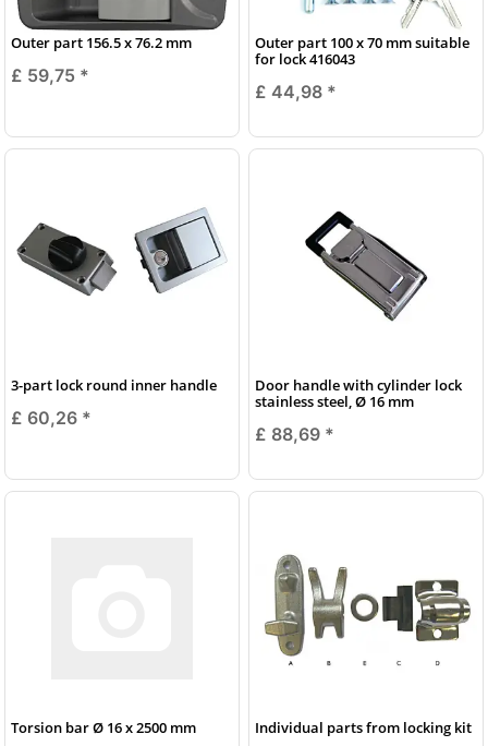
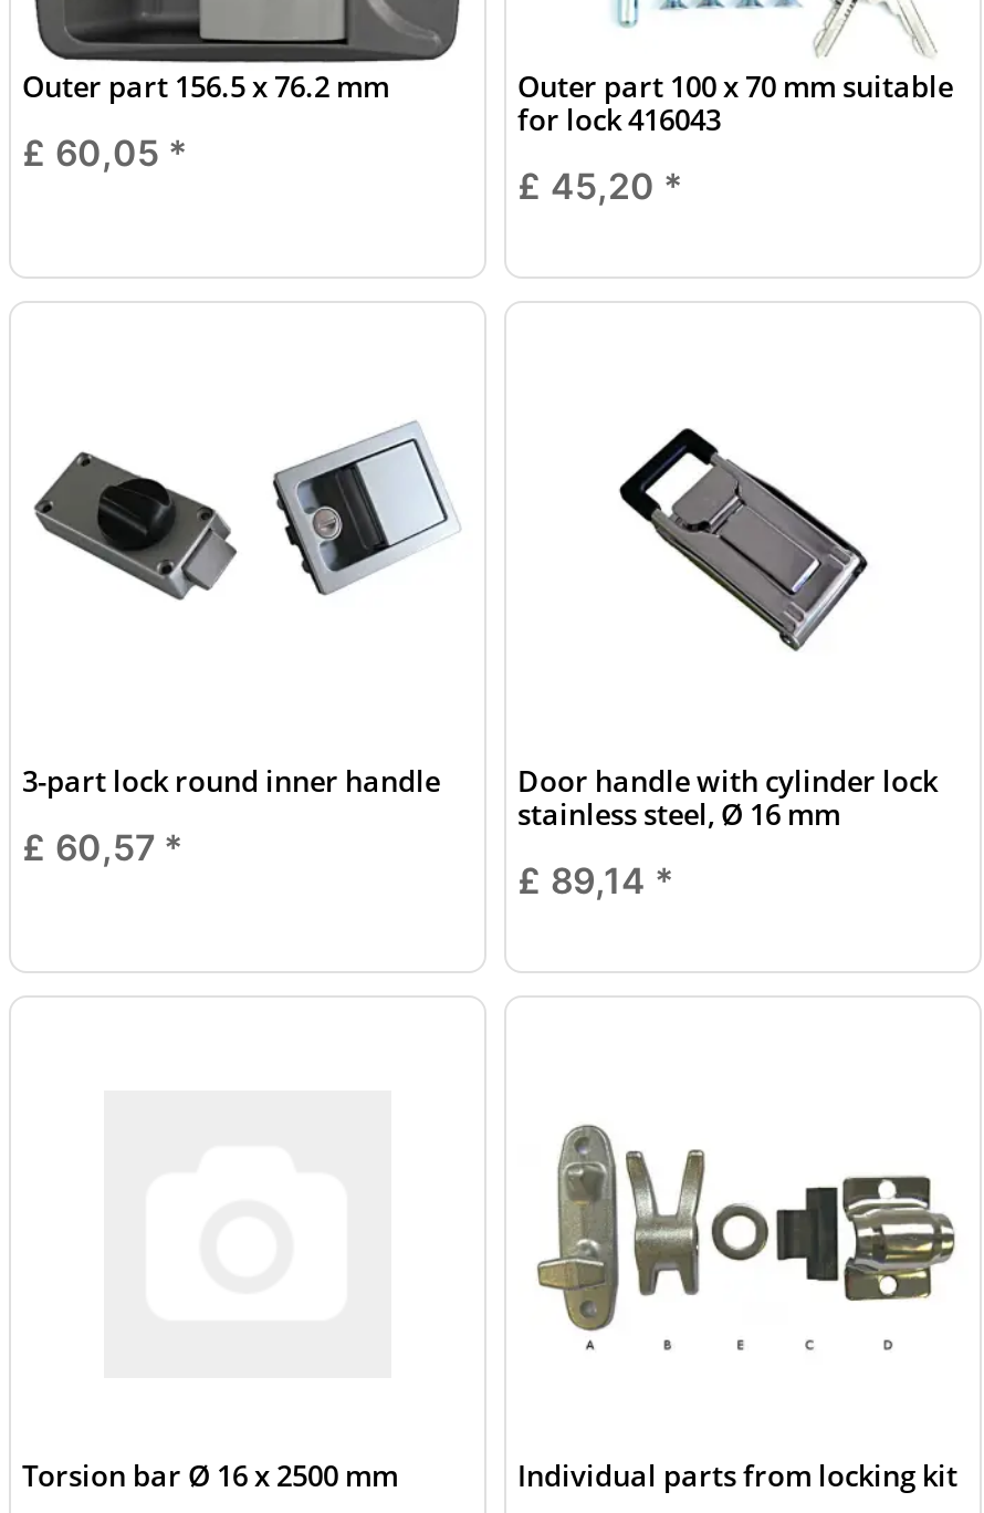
[11,64,89,86] £ 59,75 * -> [22,131,188,175] £ 60,05 *
[255,81,337,103] £ 44,98 * -> [517,164,683,208] £ 45,20 *
[11,407,91,429] £ 60,26 * -> [22,825,184,870] £ 60,57 *
[255,423,334,445] £ 88,69 * -> [517,858,674,903] £ 89,14 *

